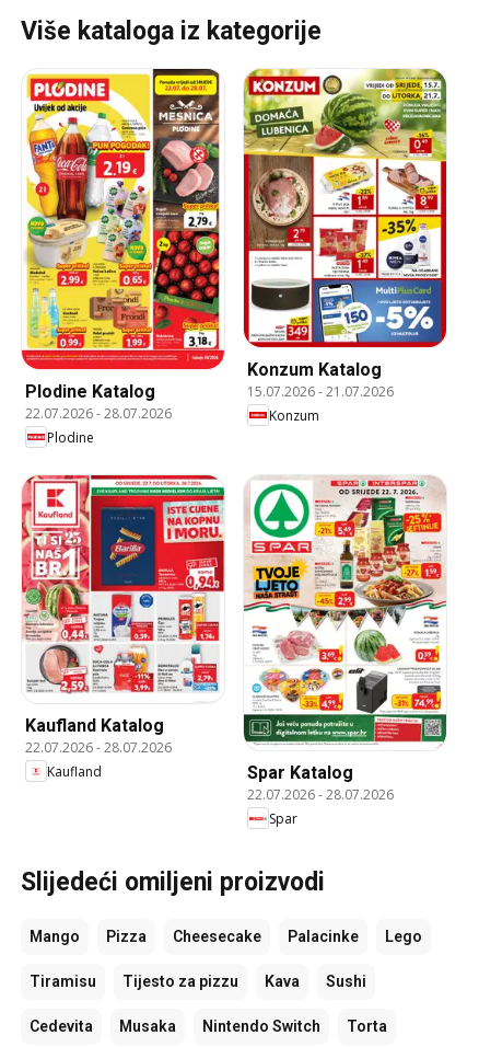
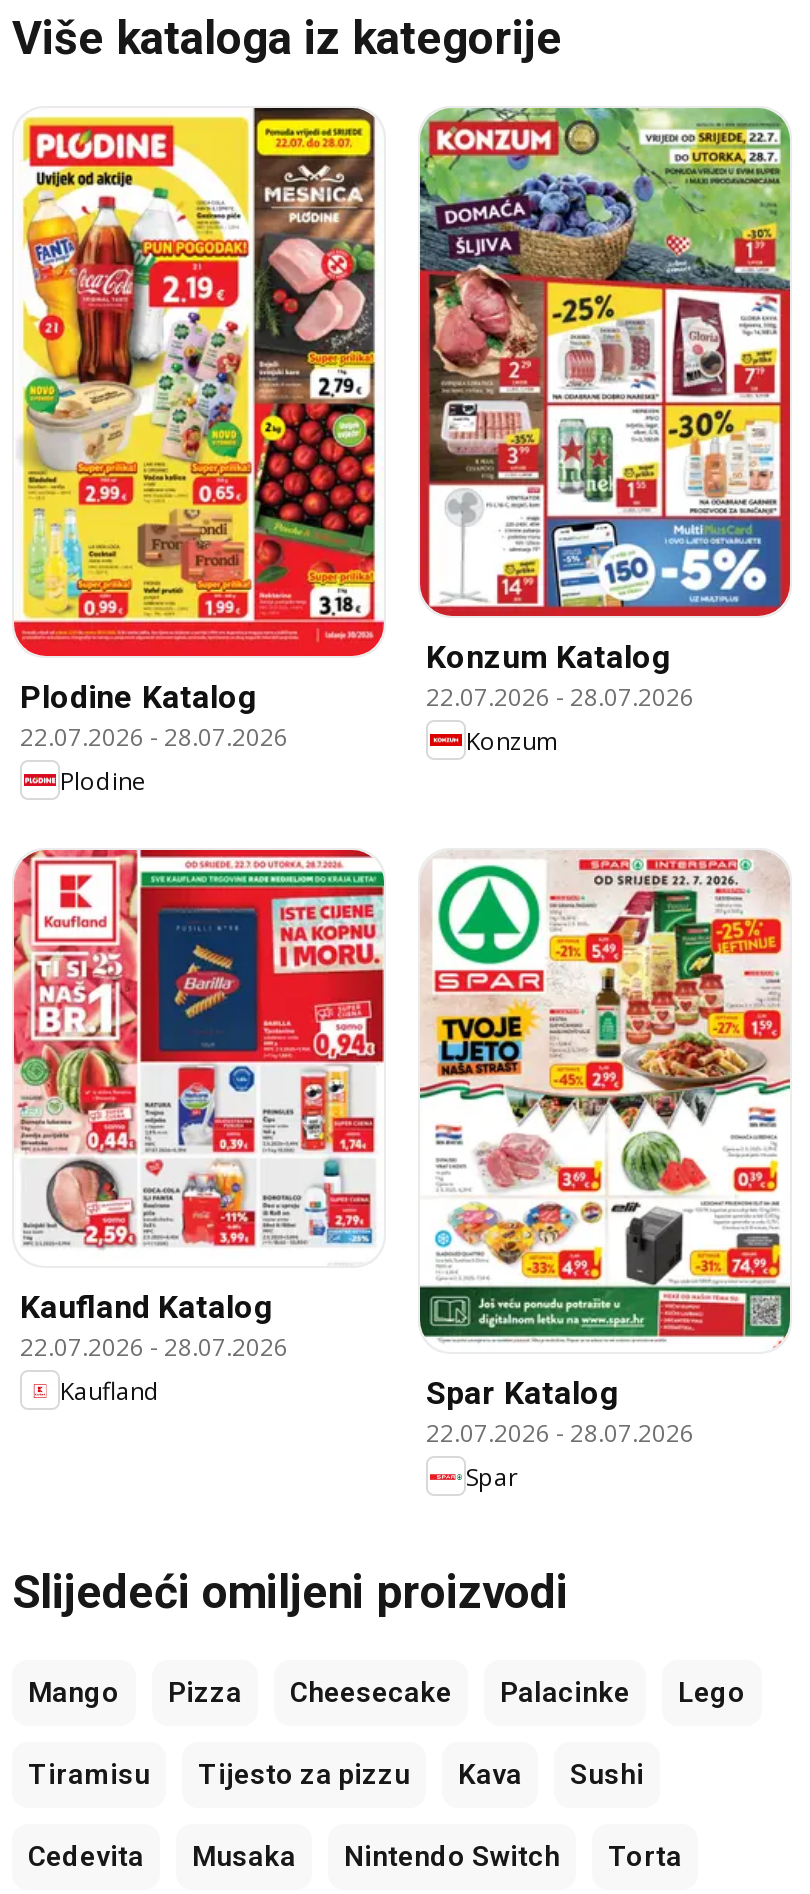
[243,68,447,401] [image] | 15.07.2026 - 21.07.2026 -> [418,106,792,714] [image] | 22.07.2026 - 28.07.2026

